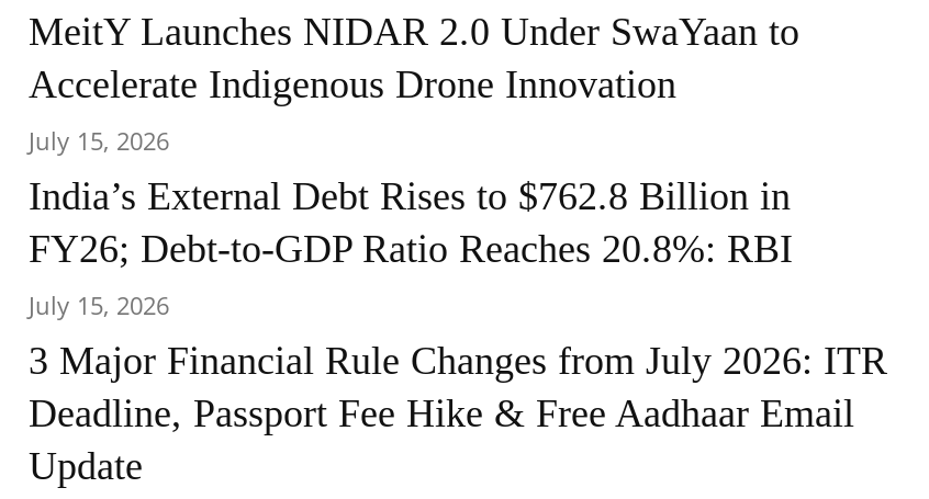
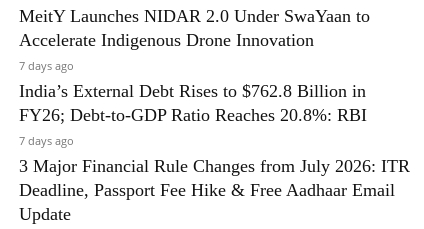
[29,124,169,157] July 15, 2026 -> [19,58,74,73] 7 days ago
[29,289,169,322] July 15, 2026 -> [19,133,74,148] 7 days ago

